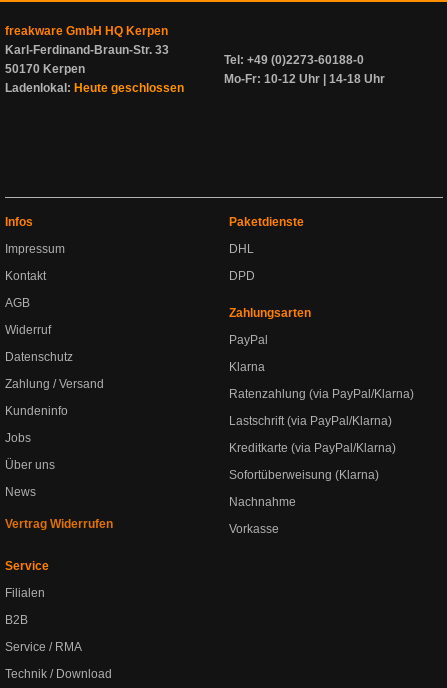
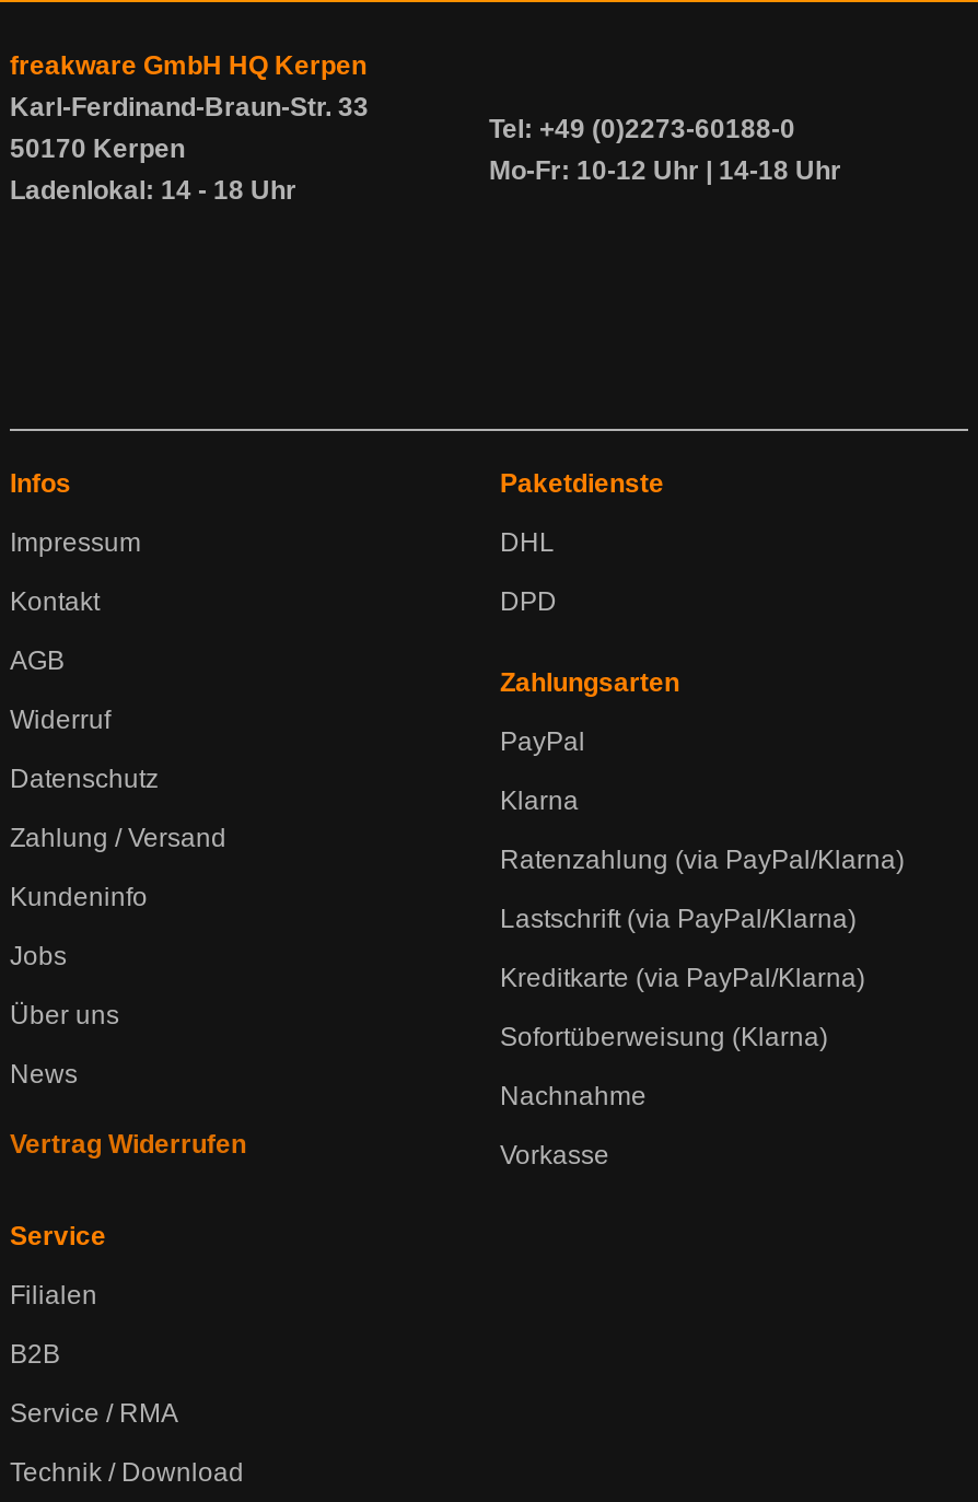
[5,81,184,95] Ladenlokal: Heute geschlossen -> [10,176,296,207] Ladenlokal: 14 - 18 Uhr

